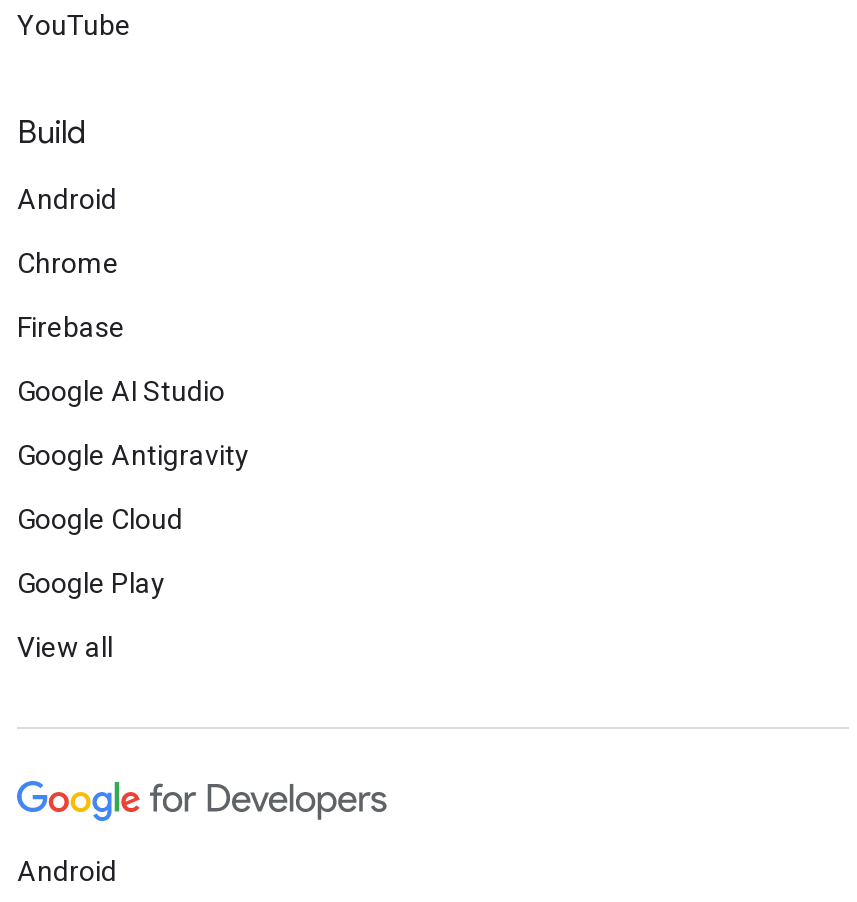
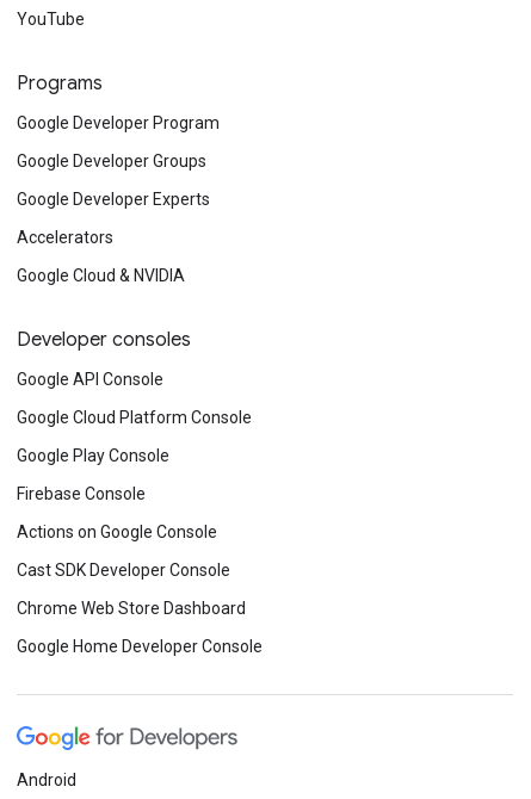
[17,113,249,663] Build | Android | Chrome | Firebase | Google AI Studio | Google Antigravity | Google Cloud | Google Play | View all -> [17,72,263,656] Programs | Google Developer Program | Google Developer Groups | Google Developer Experts | Accelerators | Google Cloud & NVIDIA | Developer consoles | Google API Console | Google Cloud Platform Console | Google Play Console | Firebase Console | Actions on Google Console | Cast SDK Developer Console | Chrome Web Store Dashboard | Google Home Developer Console

